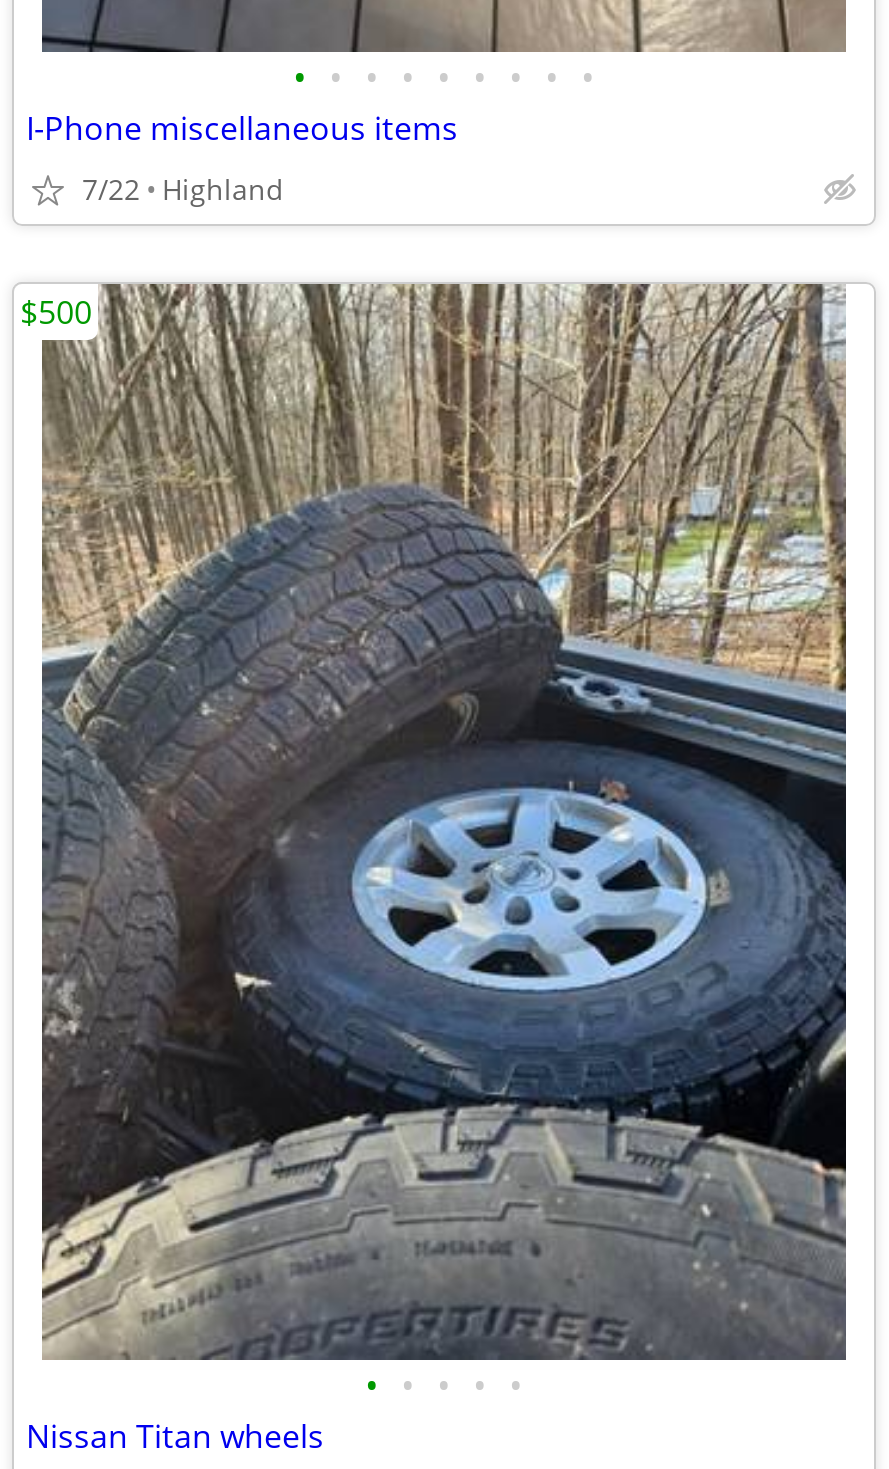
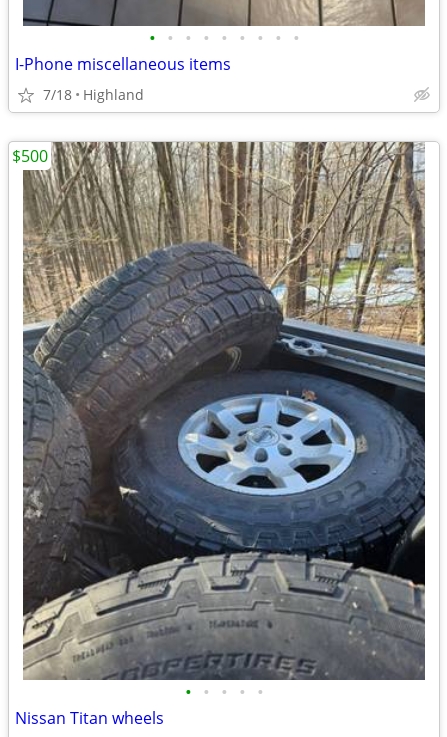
[82,170,284,208] 7/22 Highland -> [43,85,144,104] 7/18 Highland

